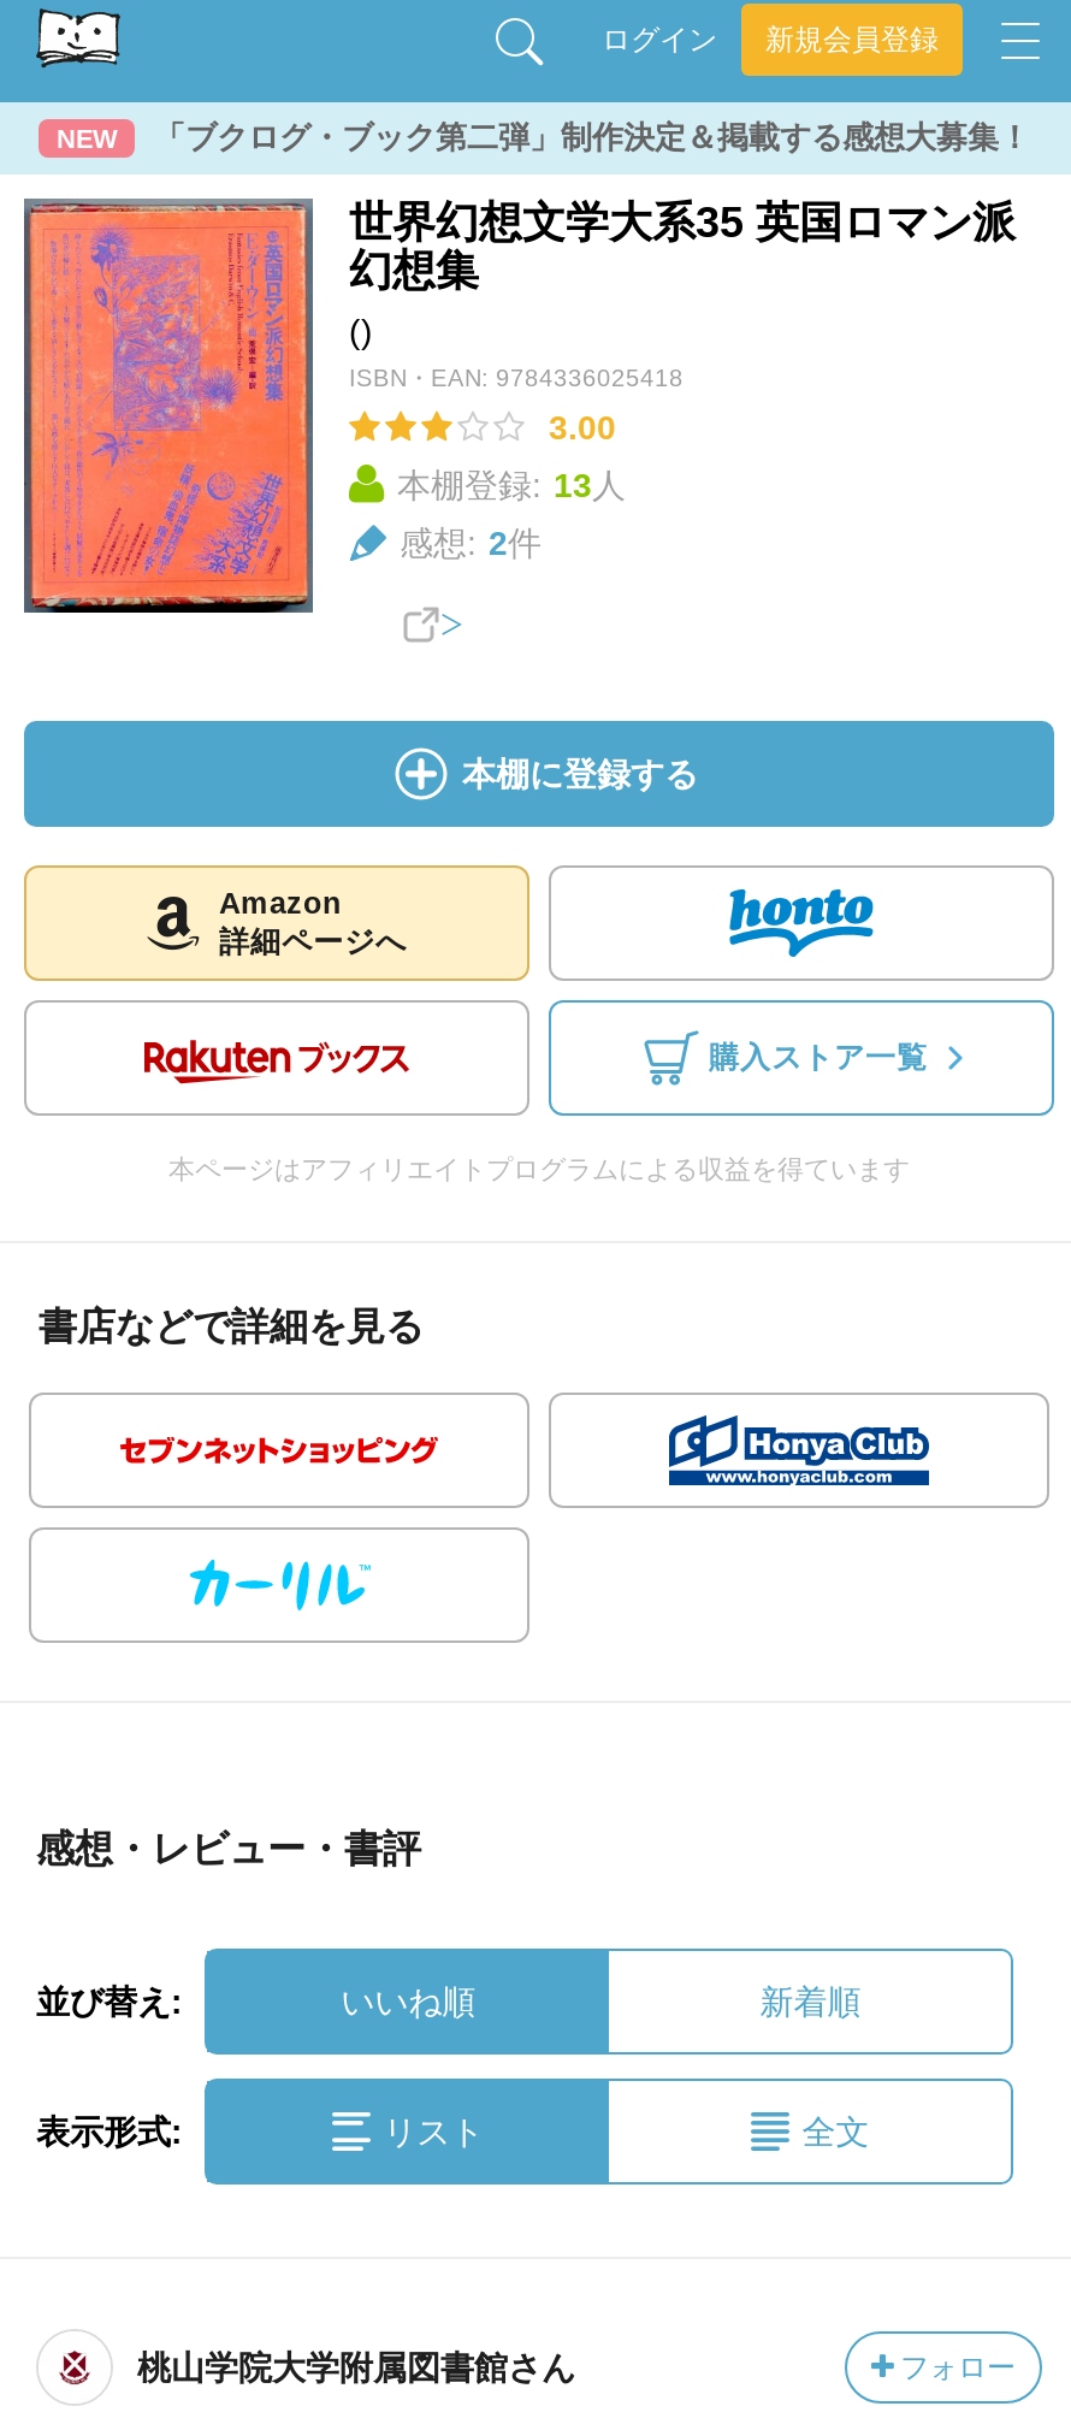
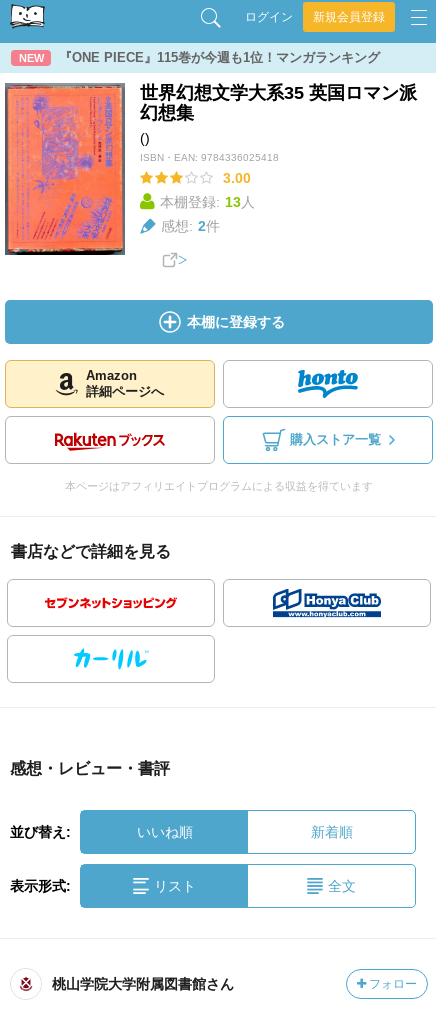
[154,119,1030,155] 「ブクログ・ブック第二弾」制作決定＆掲載する感想大募集！ -> [59,50,380,65] 『ONE PIECE』115巻が今週も1位！マンガランキング

